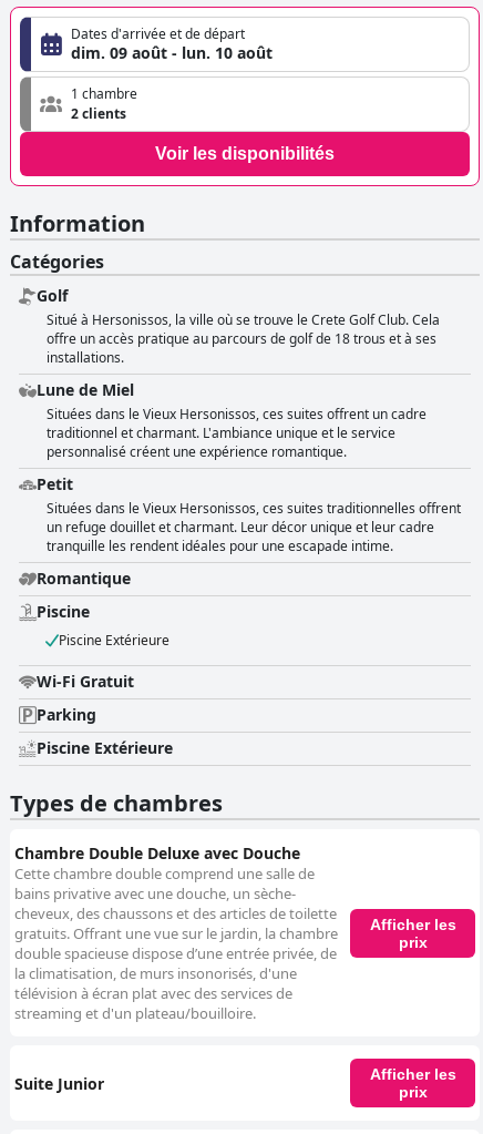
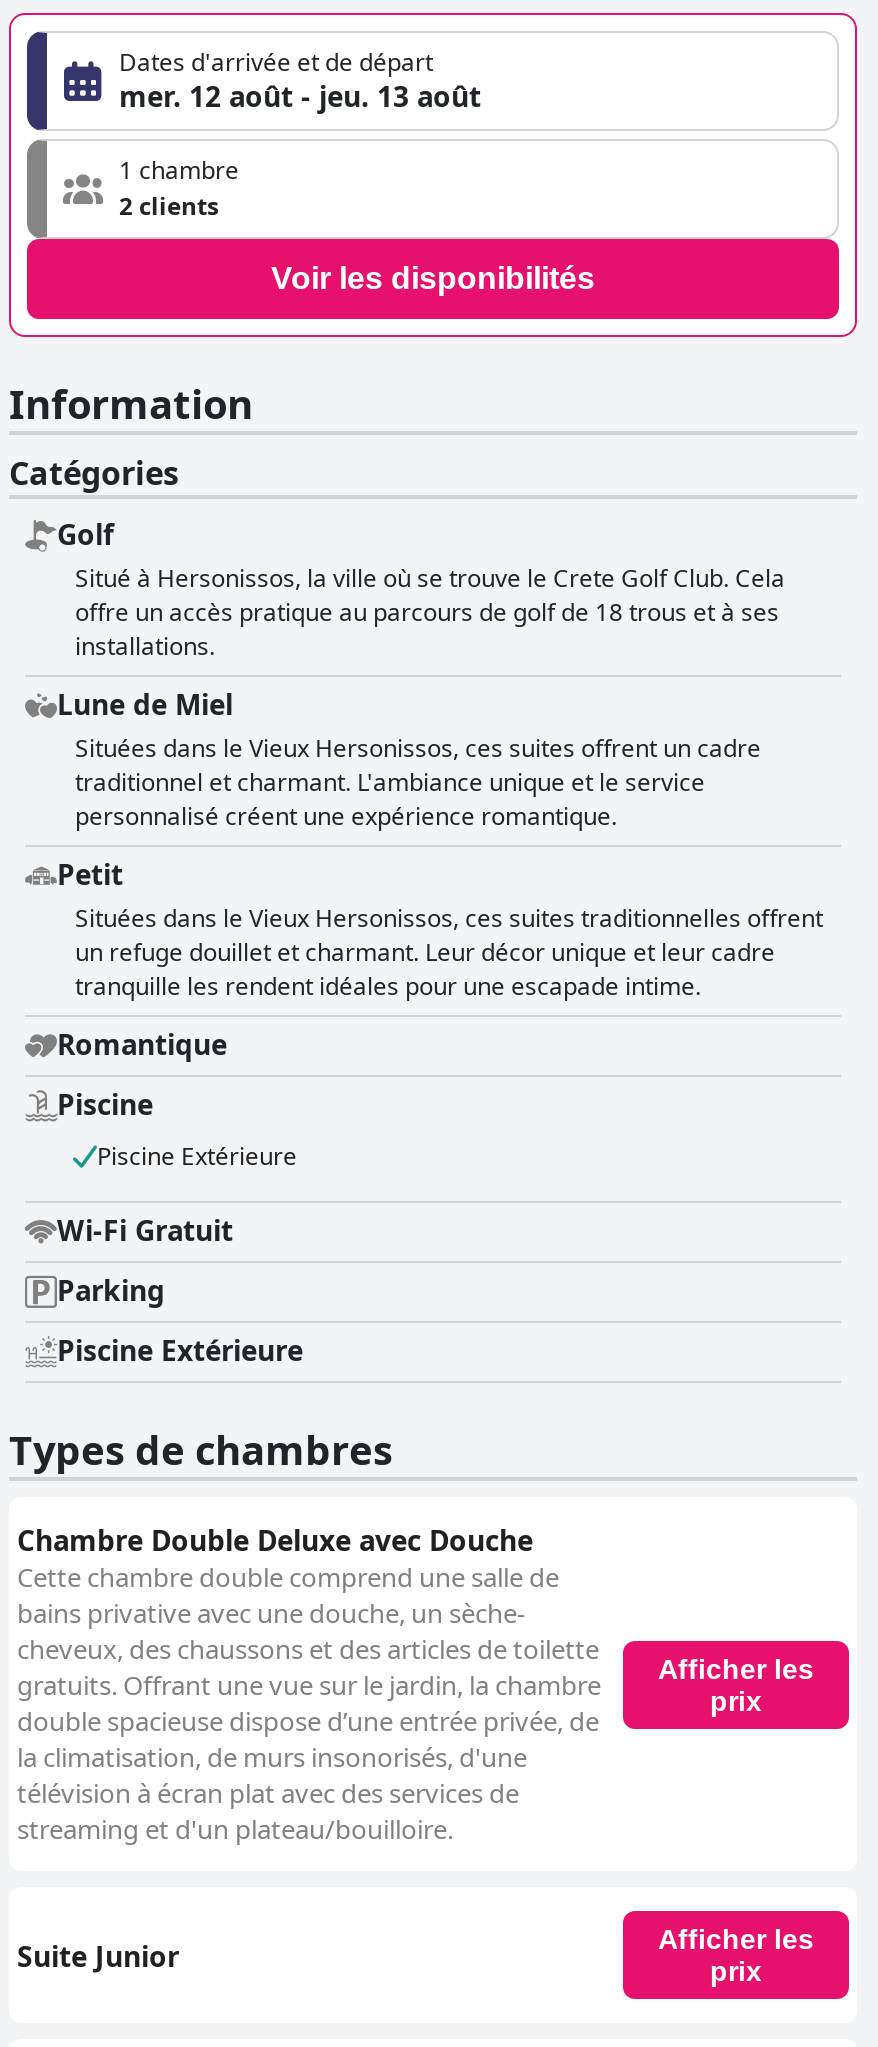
[71,42,273,63] dim. 09 août - lun. 10 août -> [119,77,481,115] mer. 12 août - jeu. 13 août

